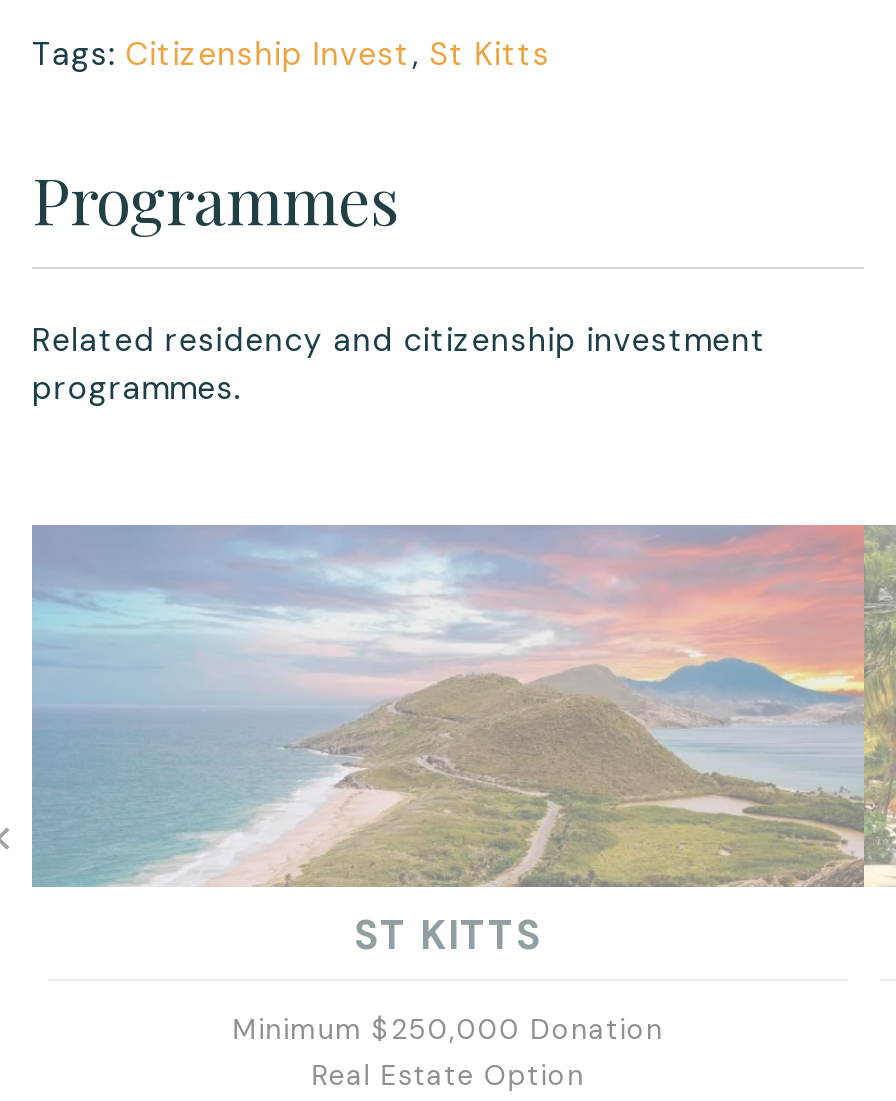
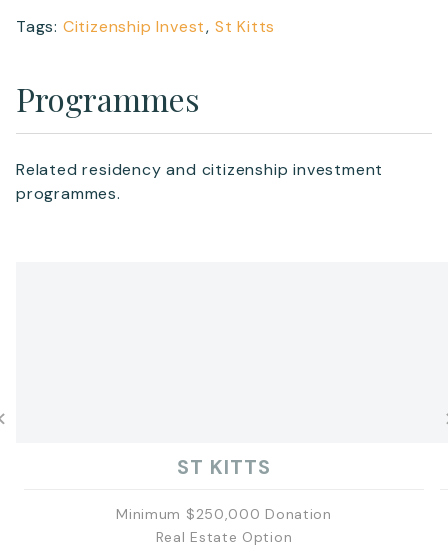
[30,523,890,889] [image] -> none

